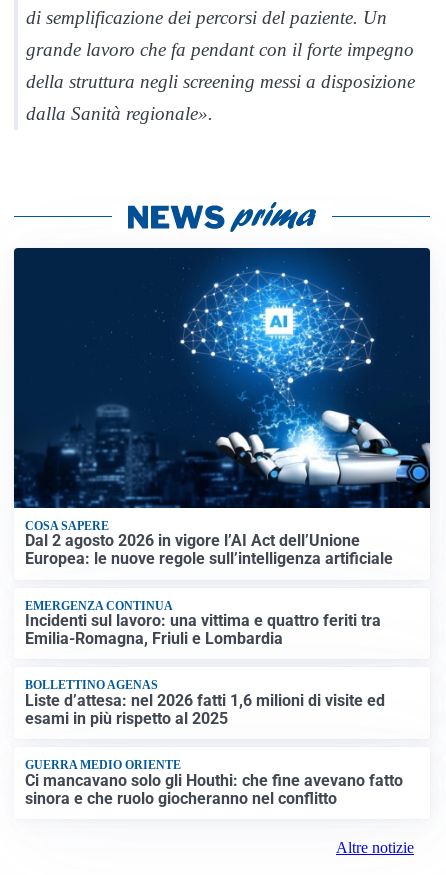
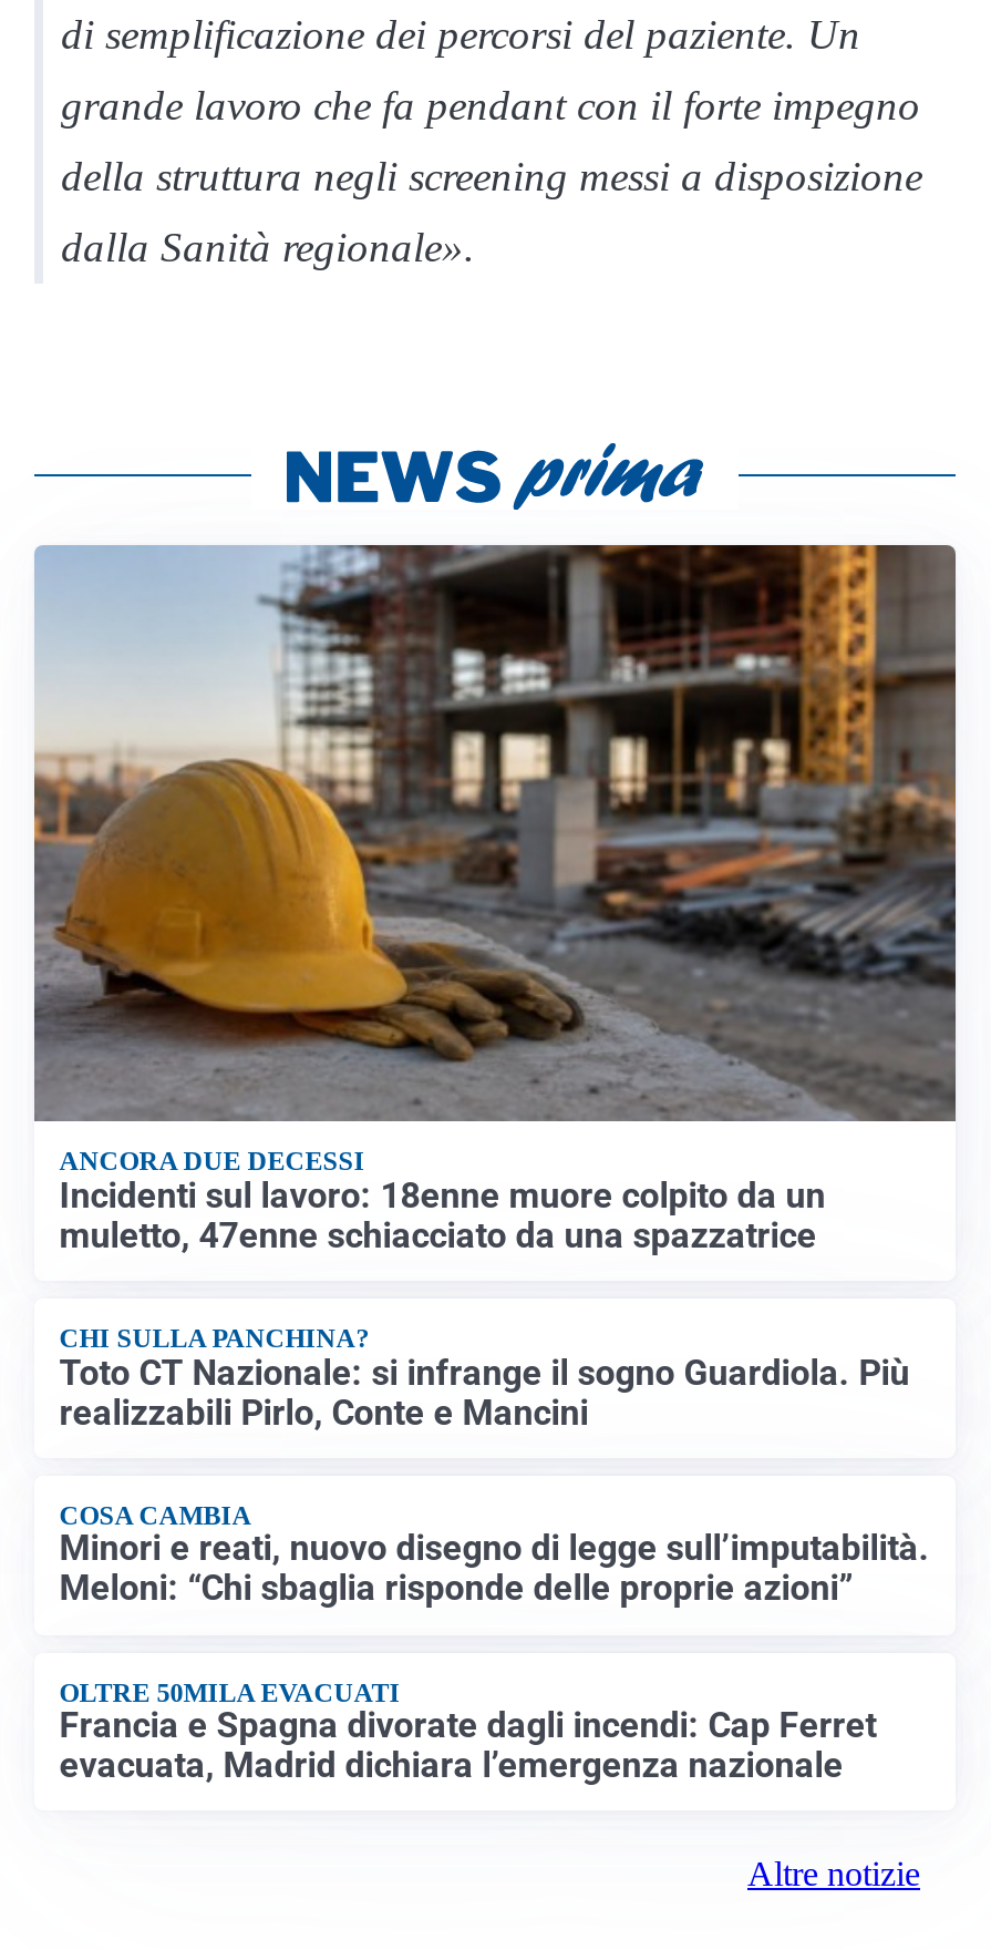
[13,247,431,568] [image] | COSA SAPERE | Dal 2 agosto 2026 in vigore l’AI Act dell’Unione | Europea: le nuove regole sull’intelligenza artificiale -> [32,542,958,1256] [image] | ANCORA DUE DECESSI | Incidenti sul lavoro: 18enne muore colpito da un | muletto, 47enne schiacciato da una spazzatrice
[25,599,381,648] EMERGENZA CONTINUA | Incidenti sul lavoro: una vittima e quattro feriti tra | Emilia-Romagna, Friuli e Lombardia -> [59,1323,910,1433] CHI SULLA PANCHINA? | Toto CT Nazionale: si infrange il sogno Guardiola. Più | realizzabili Pirlo, Conte e Mancini
[25,678,385,728] BOLLETTINO AGENAS | Liste d’attesa: nel 2026 fatti 1,6 milioni di visite ed | esami in più rispetto al 2025 -> [59,1500,929,1609] COSA CAMBIA | Minori e reati, nuovo disegno di legge sull’imputabilità. | Meloni: “Chi sbaglia risponde delle proprie azioni”
[25,758,403,808] GUERRA MEDIO ORIENTE | Ci mancavano solo gli Houthi: che fine avevano fatto | sinora e che ruolo giocheranno nel conflitto -> [59,1677,876,1786] OLTRE 50MILA EVACUATI | Francia e Spagna divorate dagli incendi: Cap Ferret | evacuata, Madrid dichiara l’emergenza nazionale

